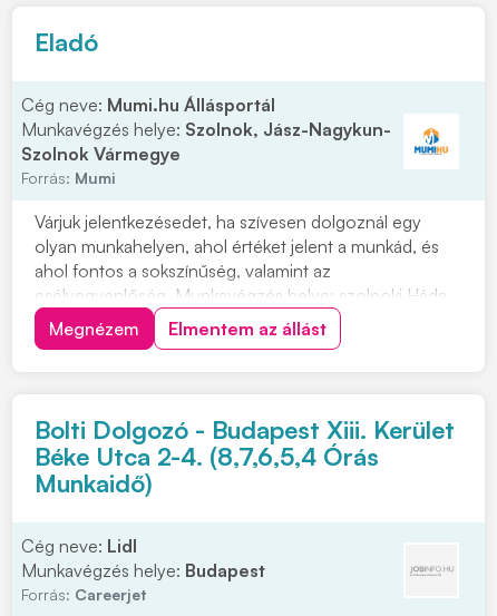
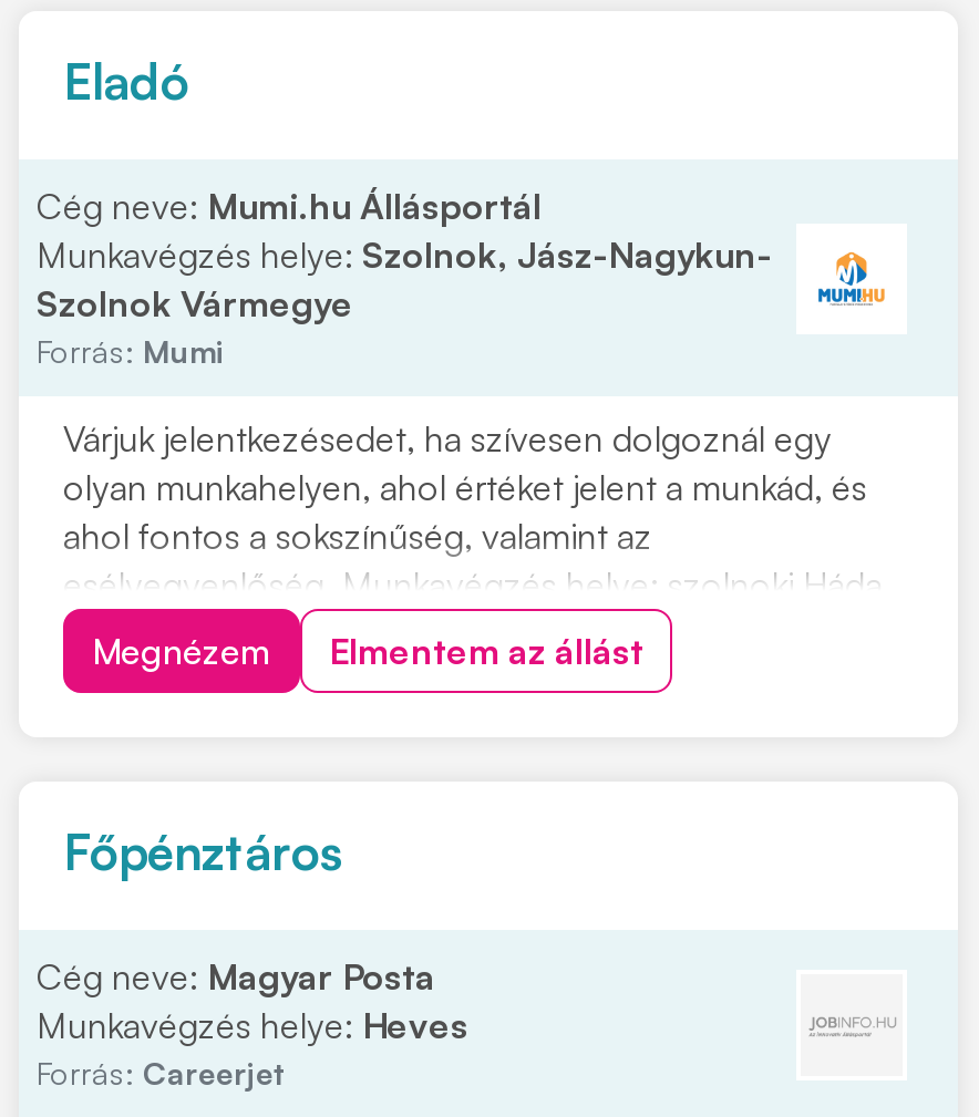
[35,414,455,498] Bolti Dolgozó - Budapest Xiii. Kerület | Béke Utca 2-4. (8,7,6,5,4 Órás | Munkaidő) -> [63,822,344,881] Főpénztáros
[21,535,265,582] Cég neve: Lidl | Munkavégzés helye: Budapest -> [37,954,468,1047] Cég neve: Magyar Posta | Munkavégzés helye: Heves

